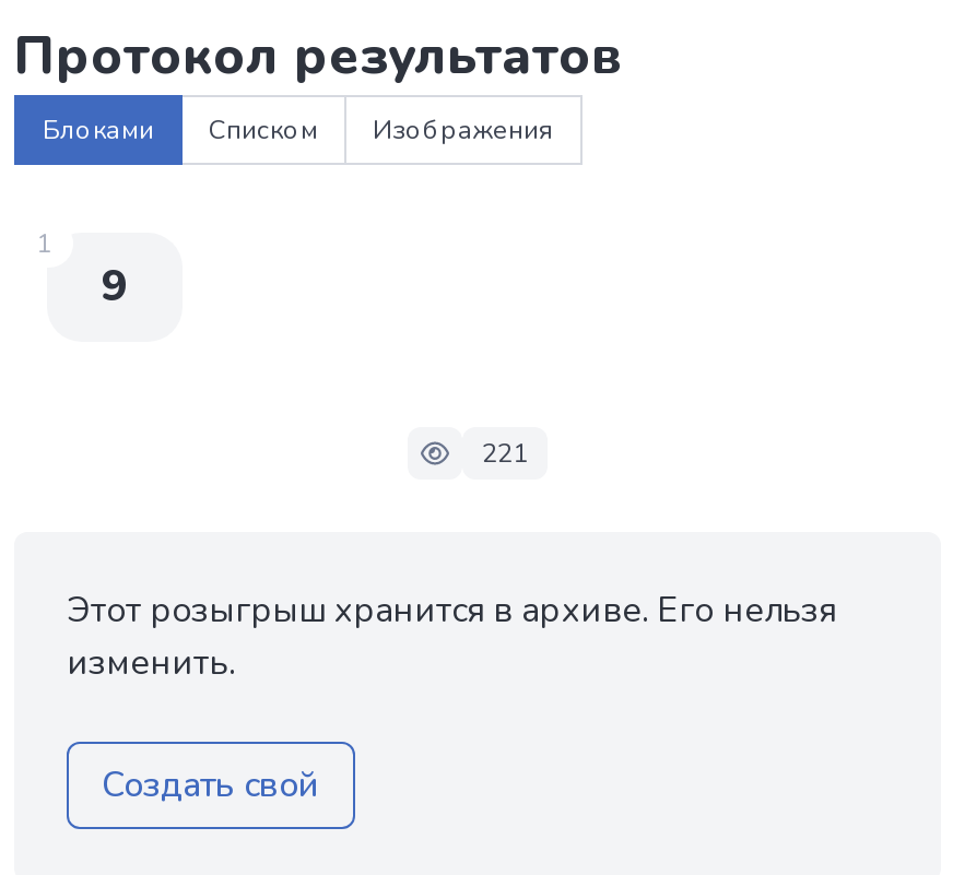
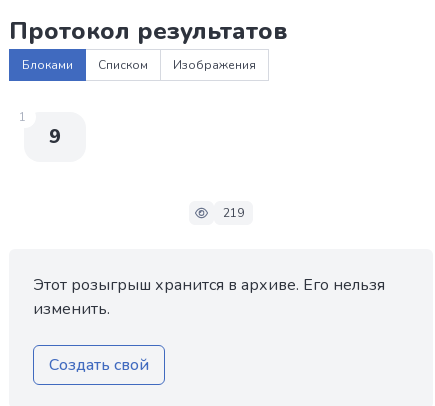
[482,436,528,471] 221 -> [223,205,244,221] 219

